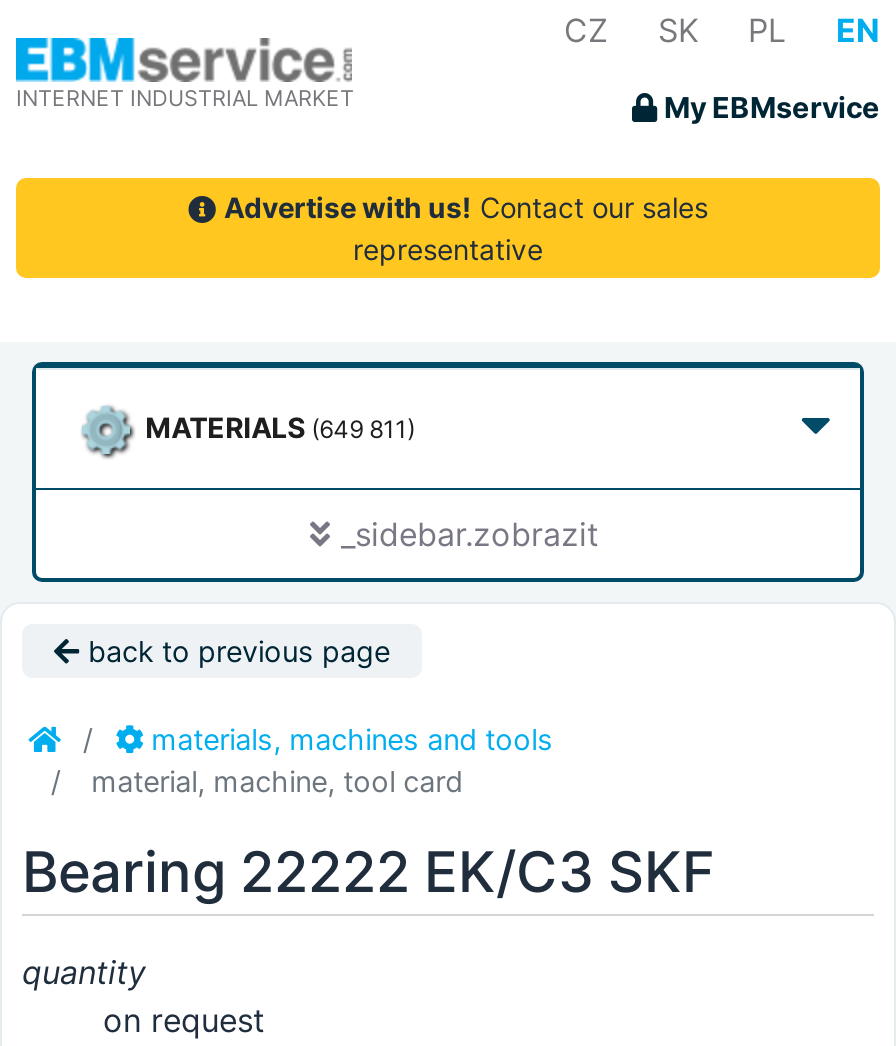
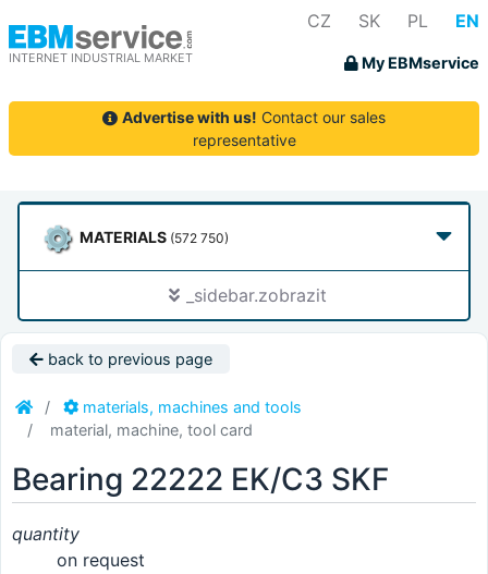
[145,410,415,444] MATERIALS (649 811) -> [79,228,228,246] MATERIALS (572 750)

